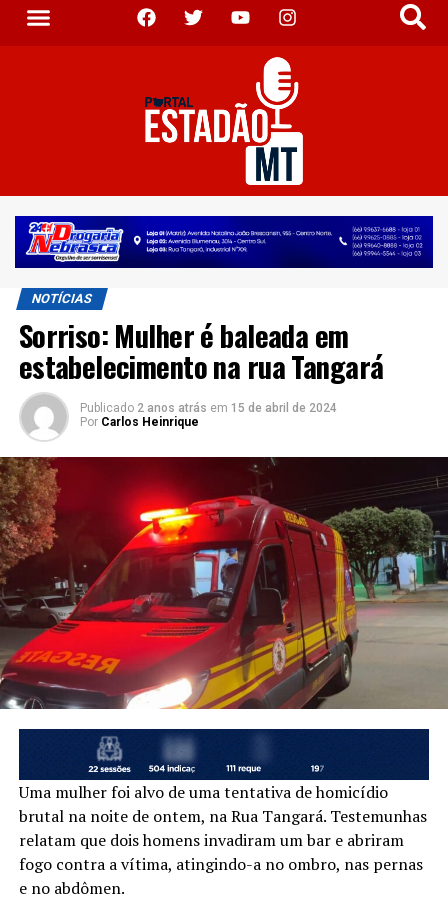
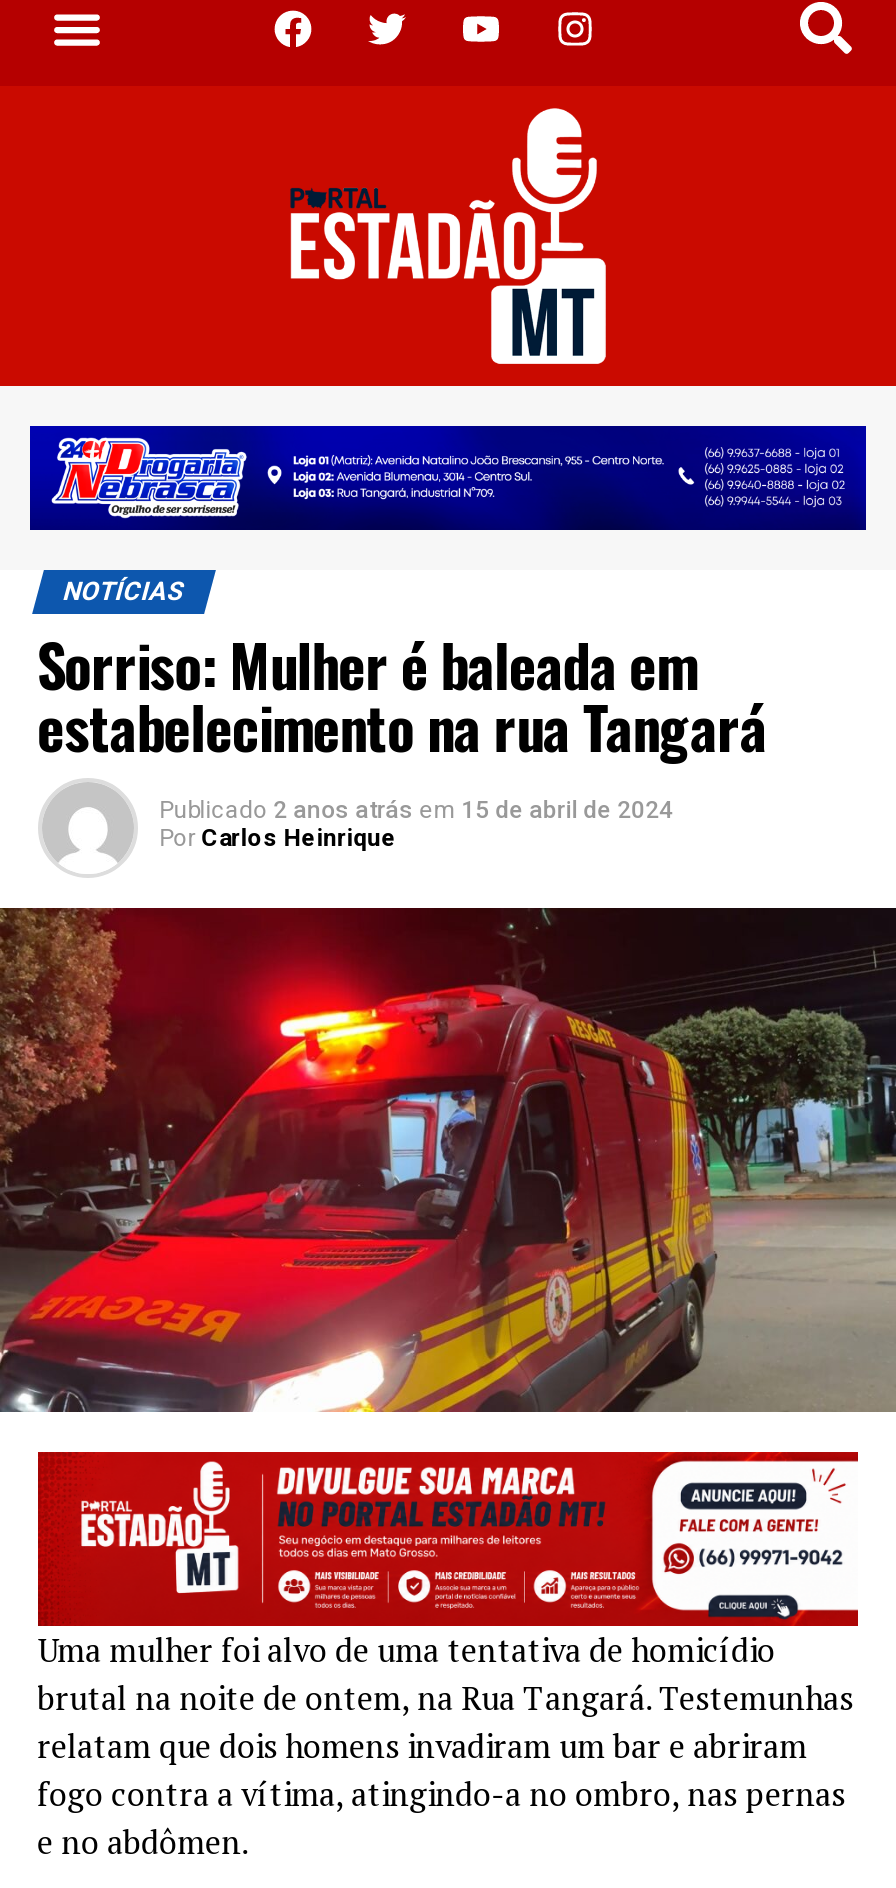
[18,728,430,781] [image] -> [36,1450,860,1628] [image]

